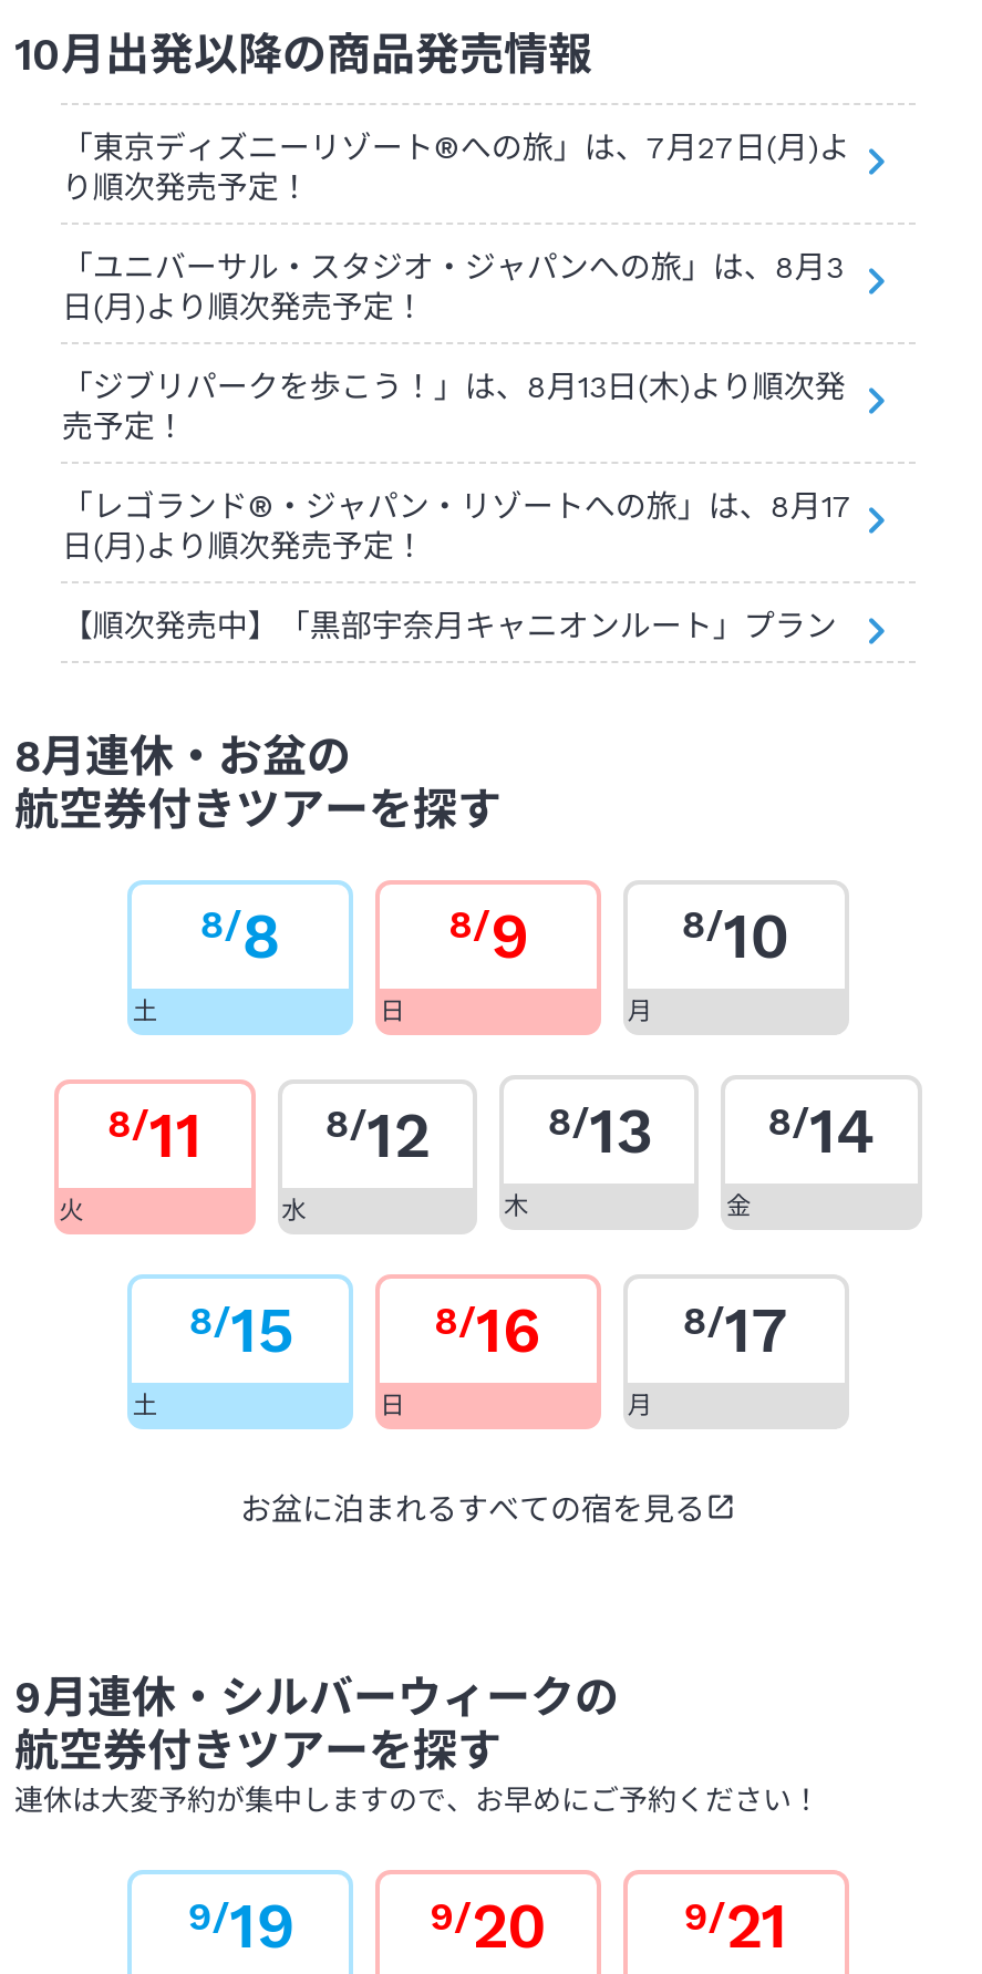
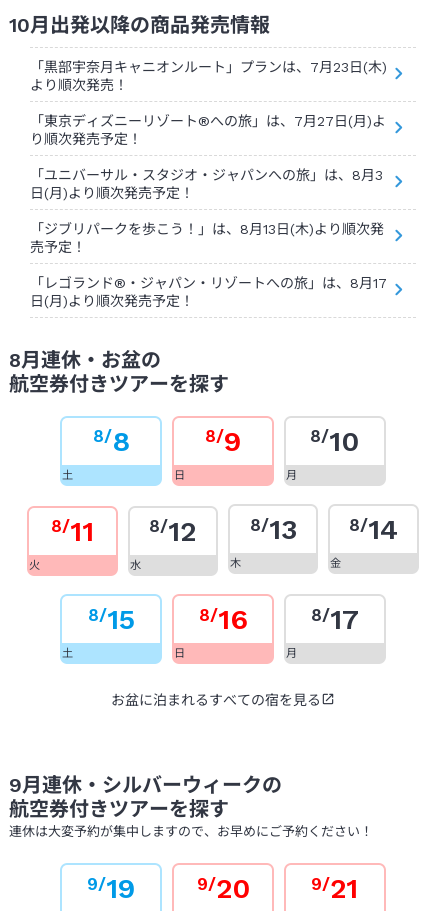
none -> [30,59,387,93] 「黒部宇奈月キャニオンルート」プランは、7月23日(木) | より順次発売！
moved [62,129,852,563] -> [30,113,387,309]: 「東京ディズニーリゾート®への旅」は、7月27日(月)よ | り順次発売予定！ | 「ユニバーサル・スタジオ・ジャパンへの旅」は、8月3 | 日(月)より順次発売予定！ | 「ジブリパークを歩こう！」は、8月13日(木)より順次発 | 売予定！ | 「レゴランド®・ジャパン・リゾートへの旅」は、8月17 | 日(月)より順次発売予定！
[62,607,837,643] 【順次発売中】「黒部宇奈月キャニオンルート」プラン -> none

